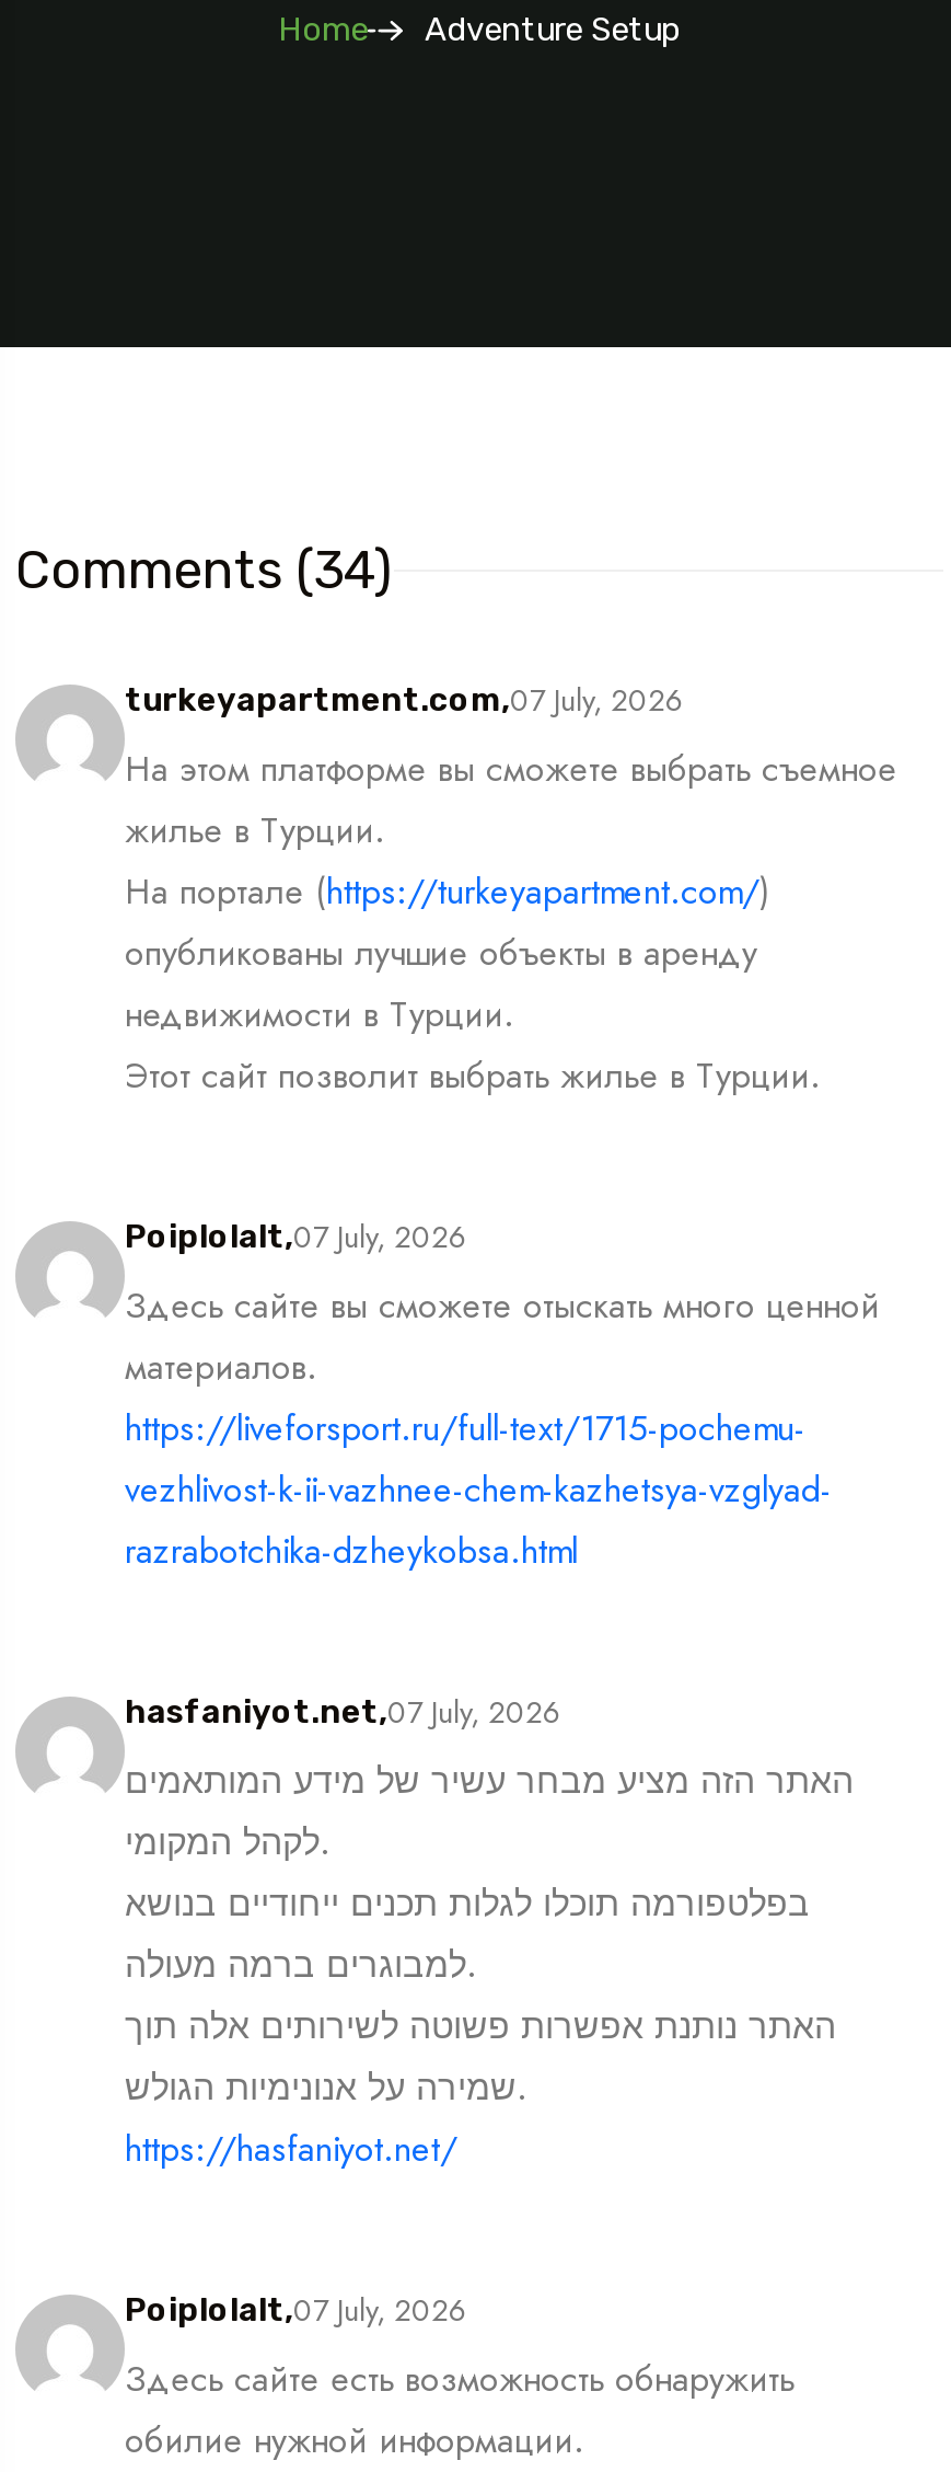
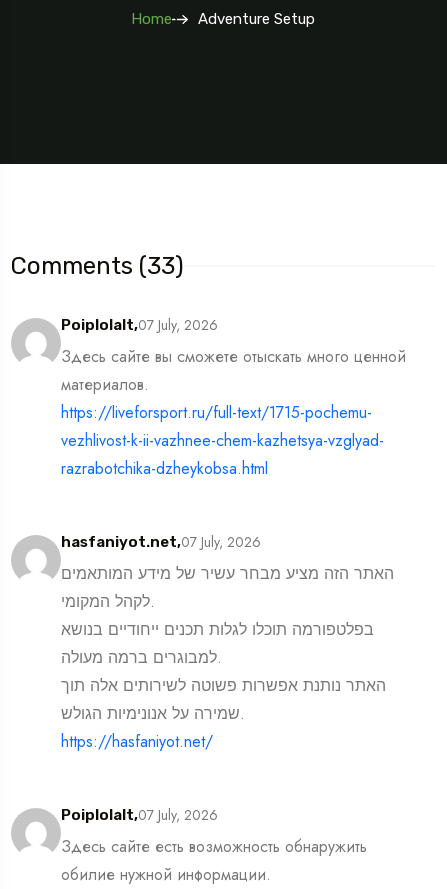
[15,540,897,1101] Comments (34) | turkeyapartment.com,07 July, 2026 | На этом платформе вы сможете выбрать съемное | жилье в Турции. | На портале (https://turkeyapartment.com/) | опубликованы лучшие объекты в аренду | недвижимости в Турции. | Этот сайт позволит выбрать жилье в Турции. -> [11,252,184,280] Comments (33)

